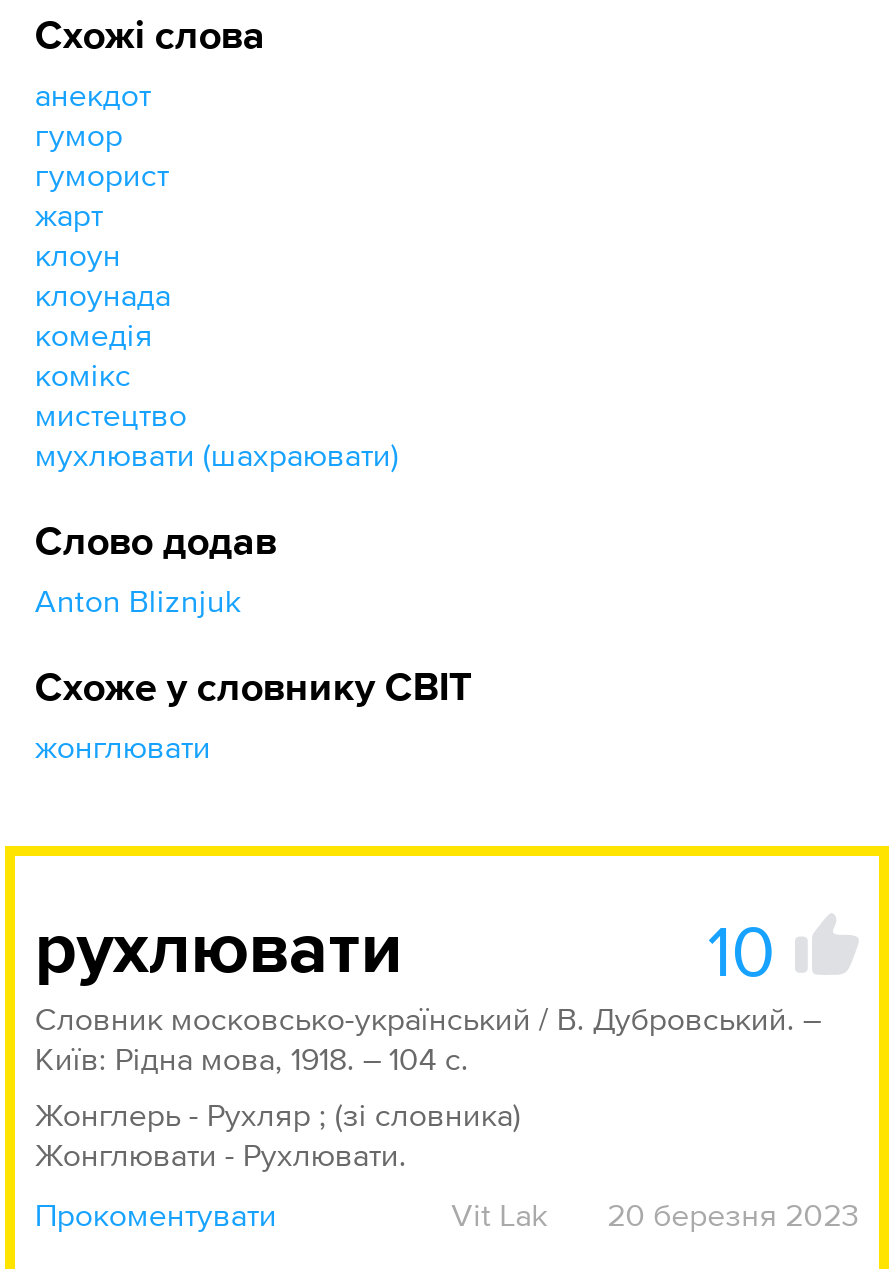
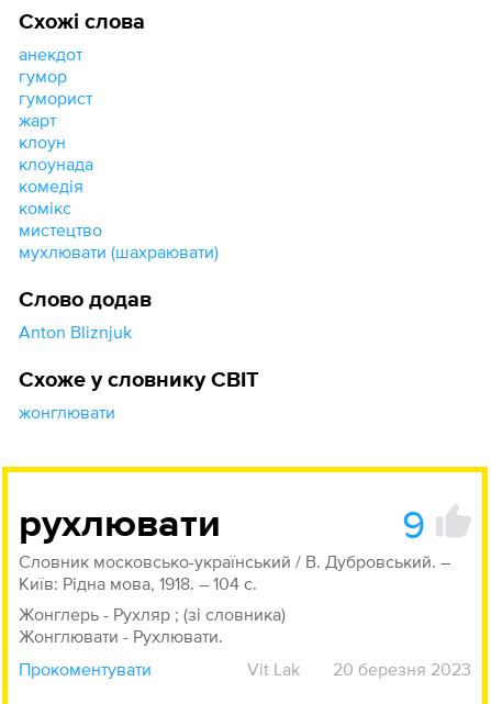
[707,911,775,993] 10 -> [402,502,425,547] 9

